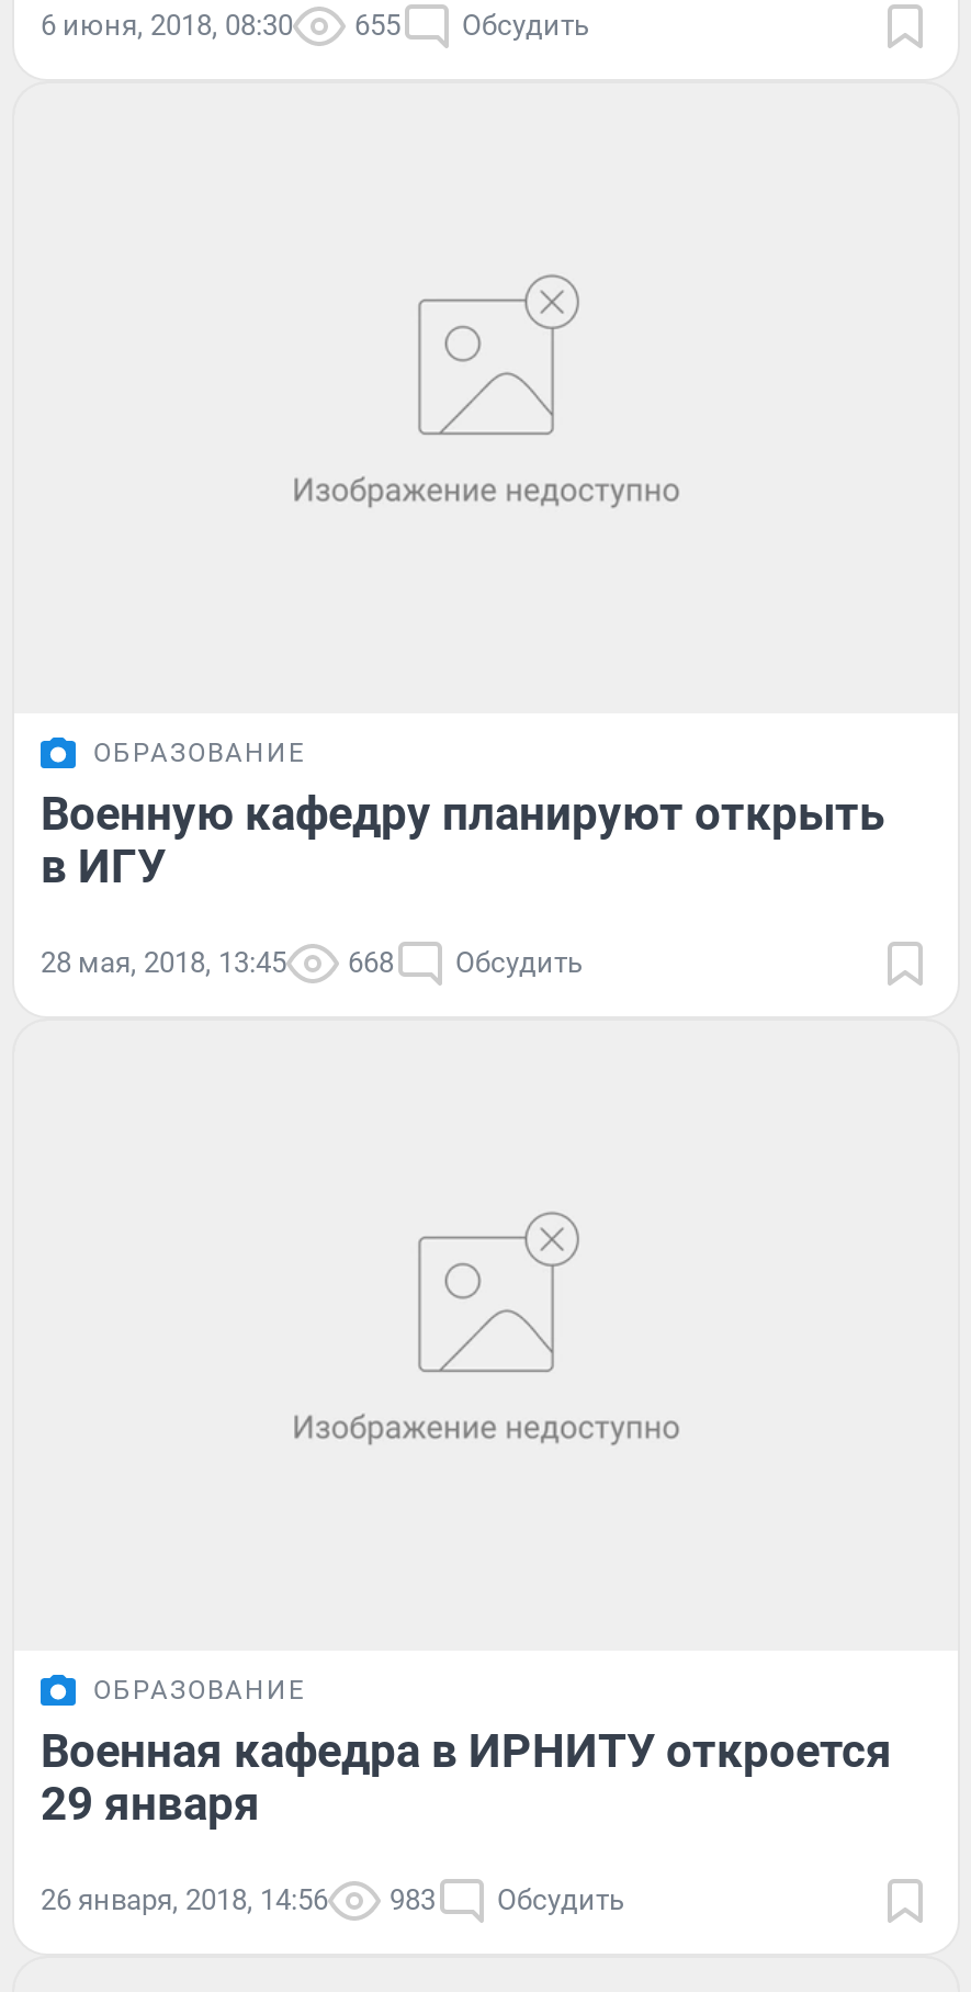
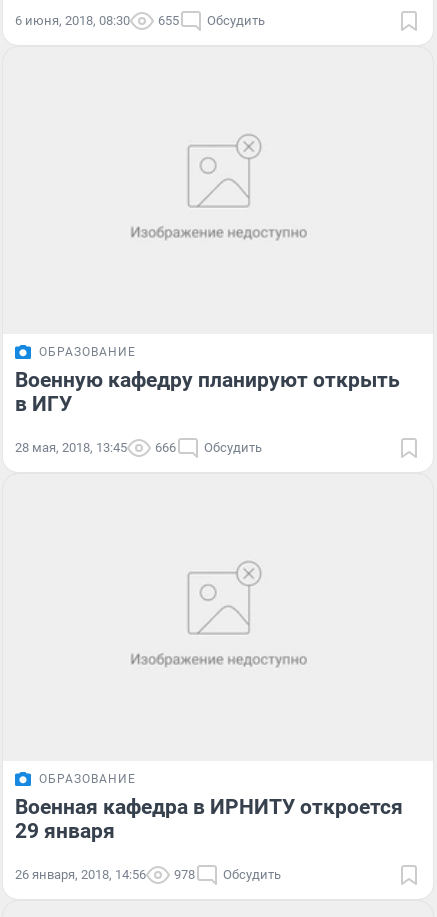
[41,946,583,979] 28 мая, 2018, 13:45 668 Обсудить -> [15,440,262,455] 28 мая, 2018, 13:45 666 Обсудить
[41,1882,624,1915] 26 января, 2018, 14:56 983 Обсудить -> [15,867,281,882] 26 января, 2018, 14:56 978 Обсудить

